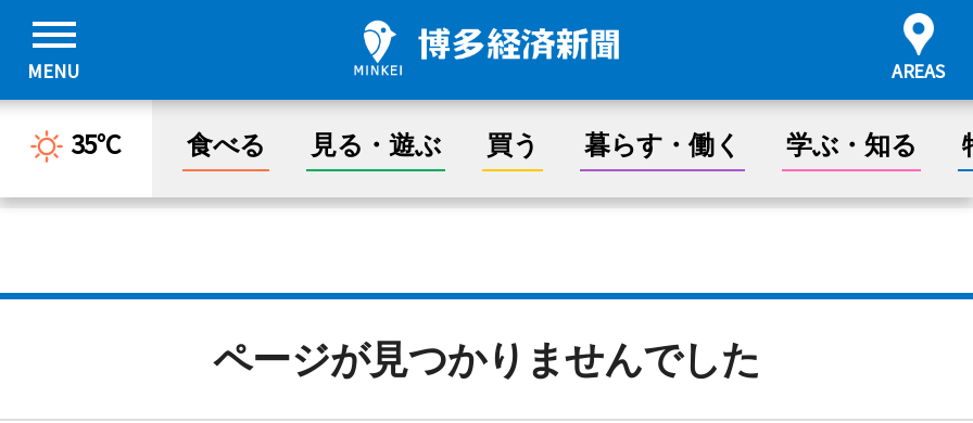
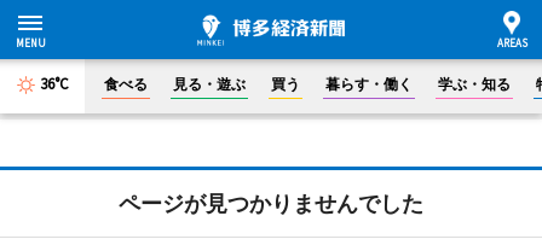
[71,127,123,164] 35°C -> [39,74,68,95] 36°C

